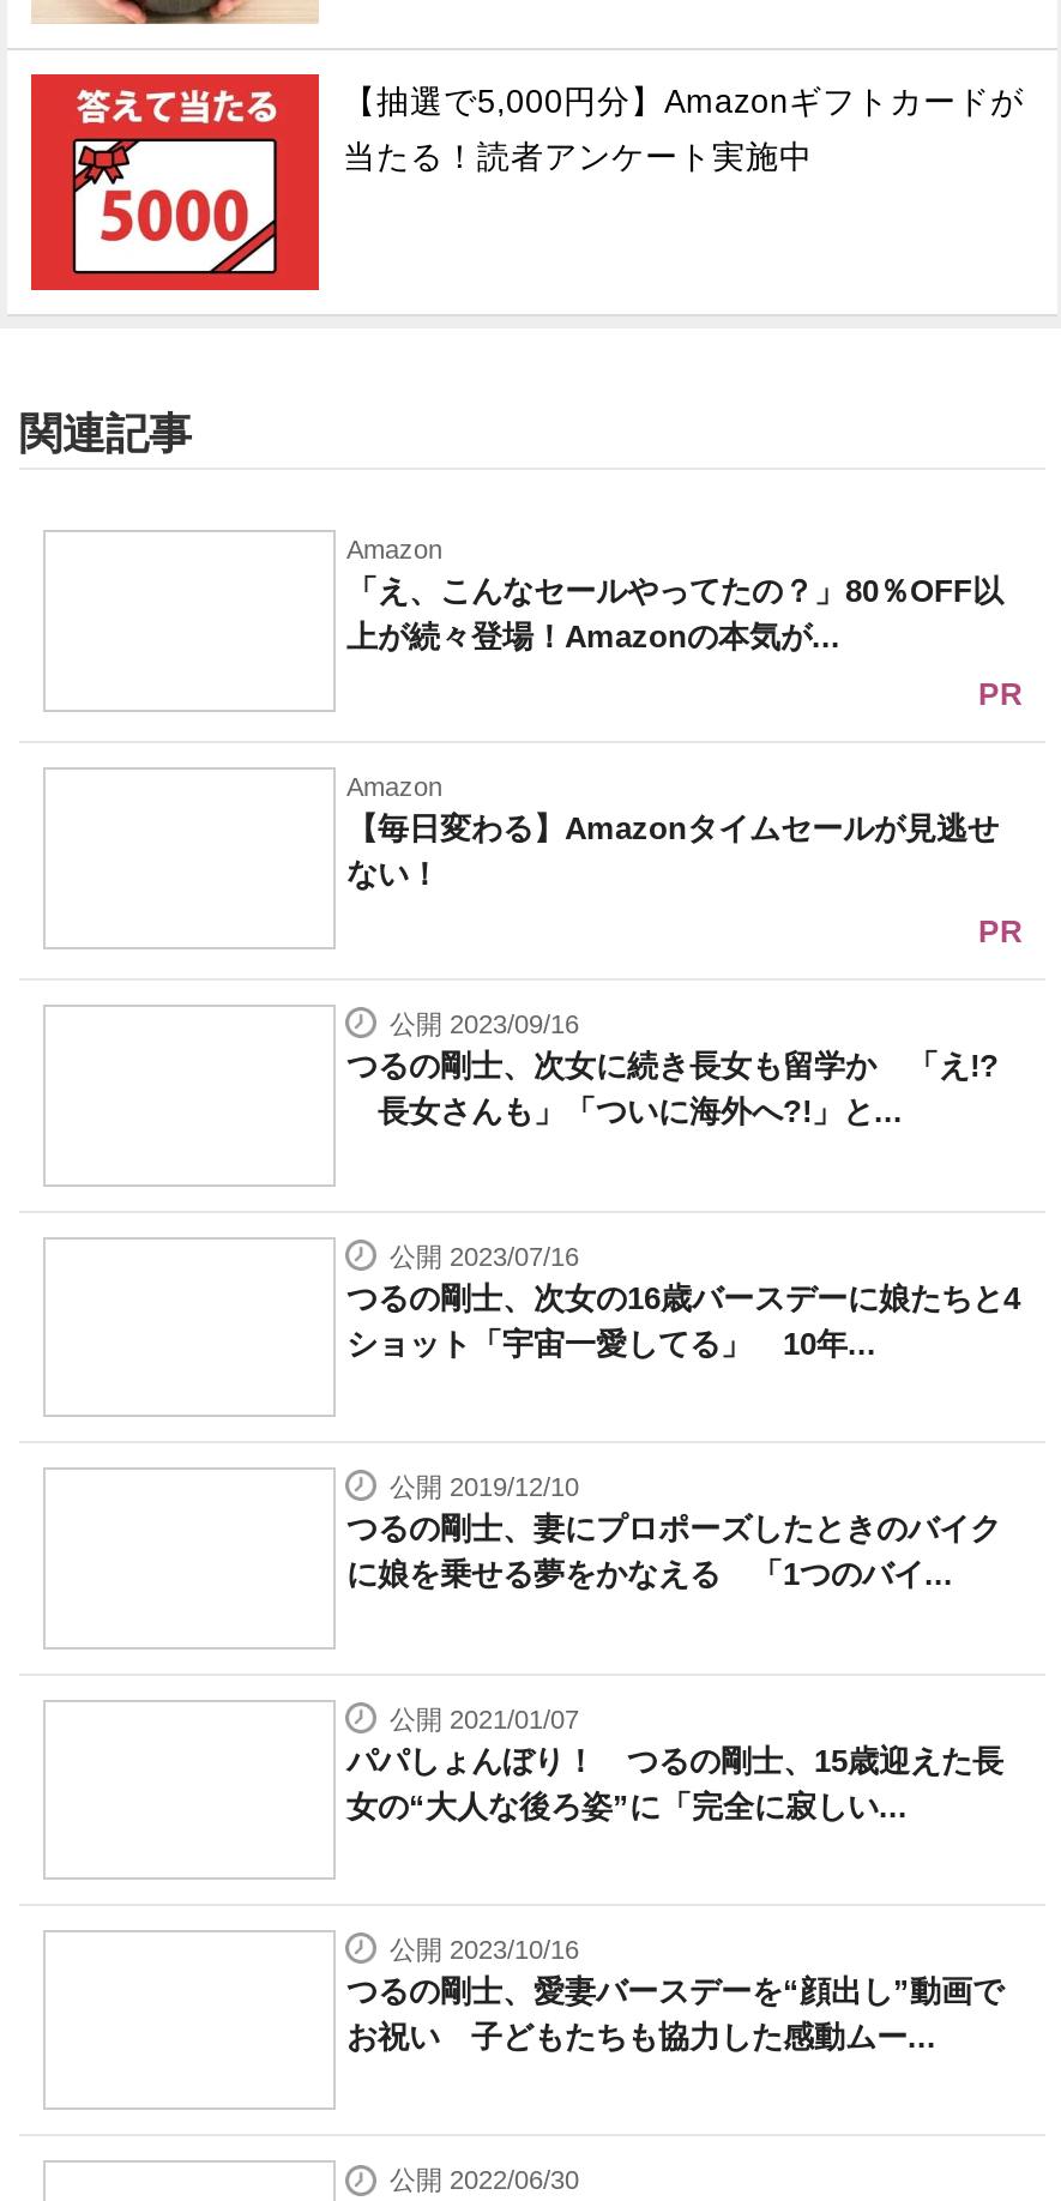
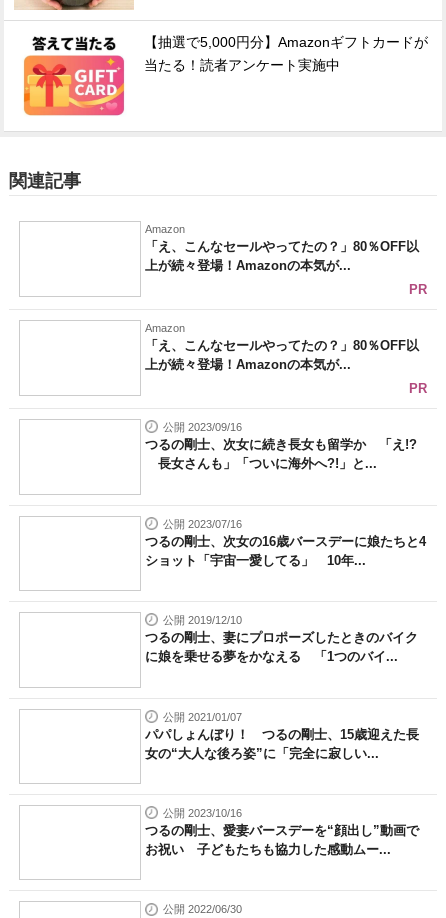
[29,72,321,293] [image] -> [14,31,134,121] [image]
[346,811,999,893] 【毎日変わる】Amazonタイムセールが見逃せ | ない！ -> [145,338,419,372] 「え、こんなセールやってたの？」80％OFF以 | 上が続々登場！Amazonの本気が...

